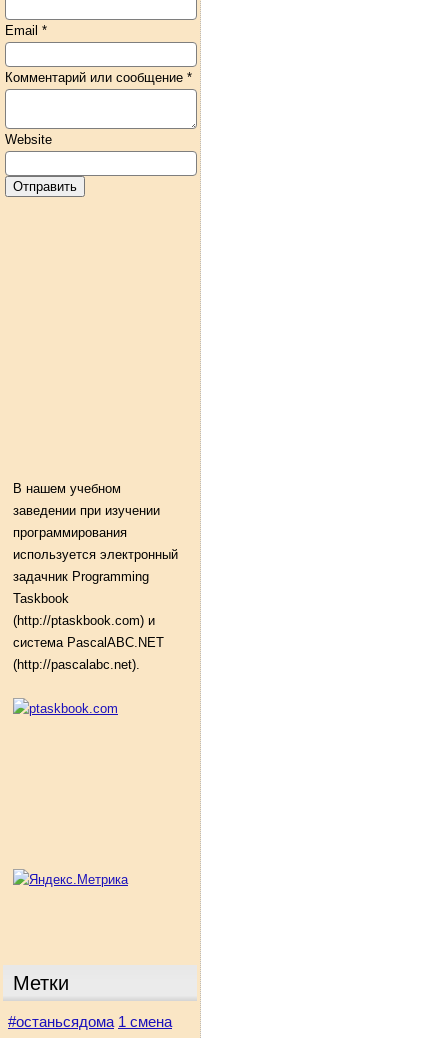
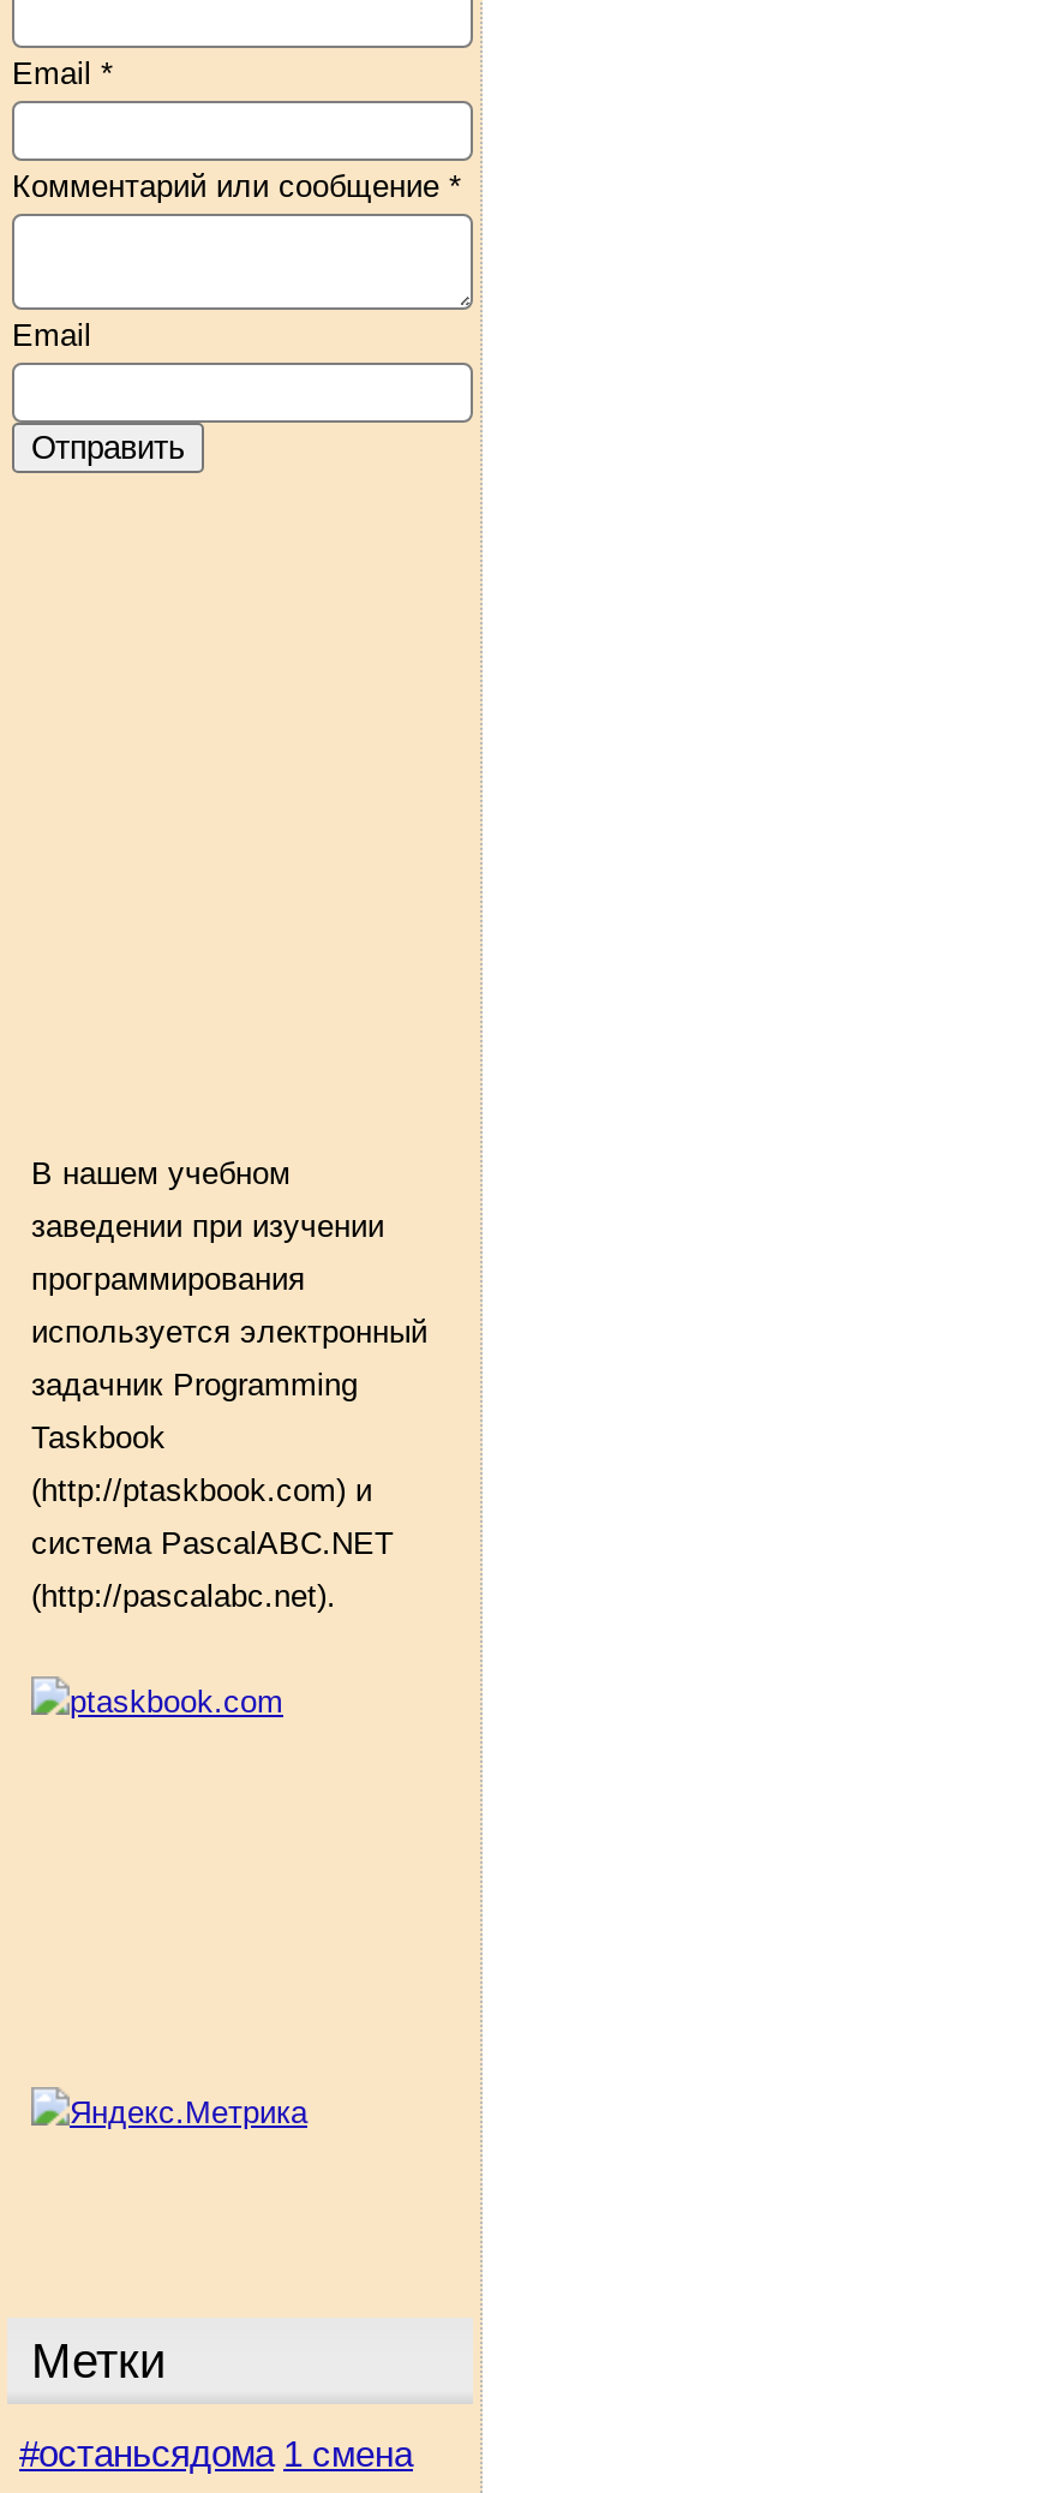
[5,132,52,147] Website -> [12,317,91,353] Email

